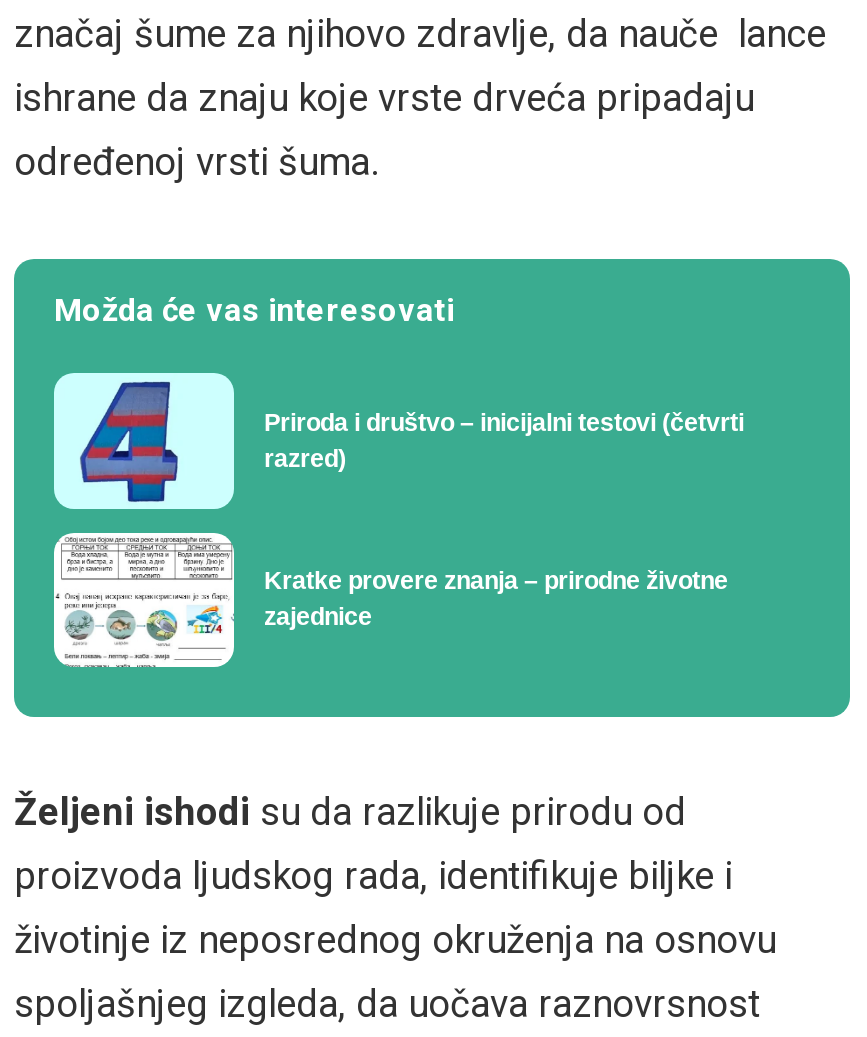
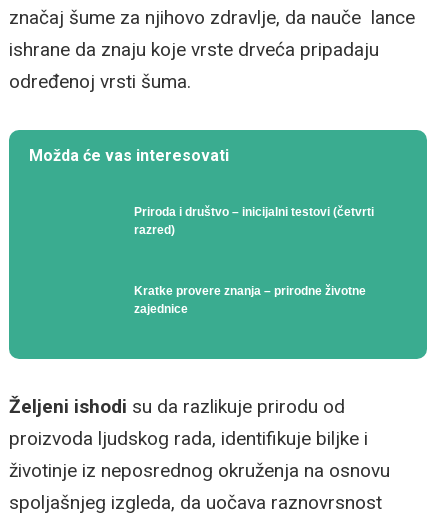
[52,371,236,511] [image] -> none
[52,531,236,669] [image] -> none

